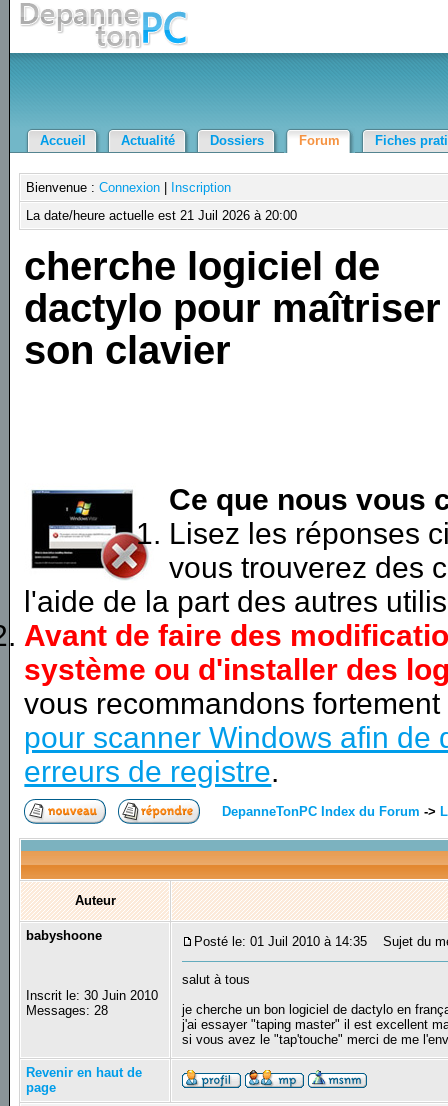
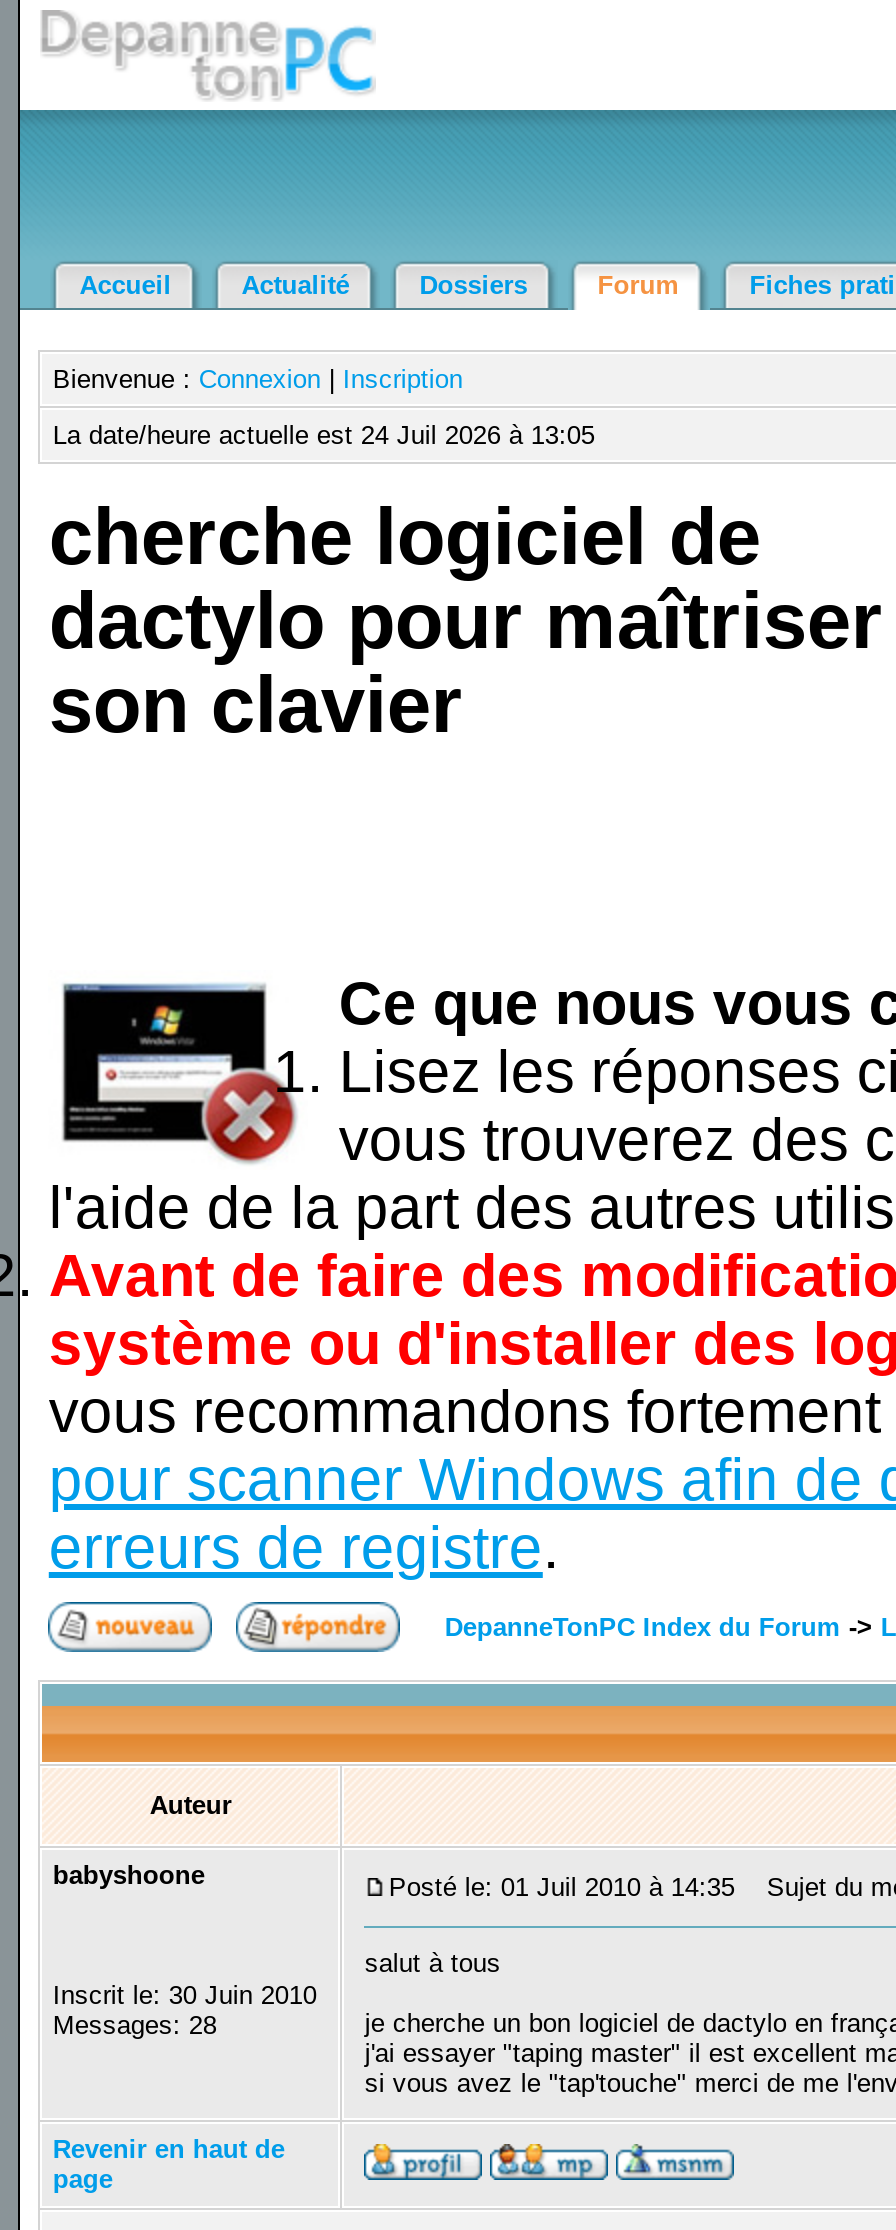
[26,208,297,223] La date/heure actuelle est 21 Juil 2026 à 20:00 -> [53,420,595,450] La date/heure actuelle est 24 Juil 2026 à 13:05

